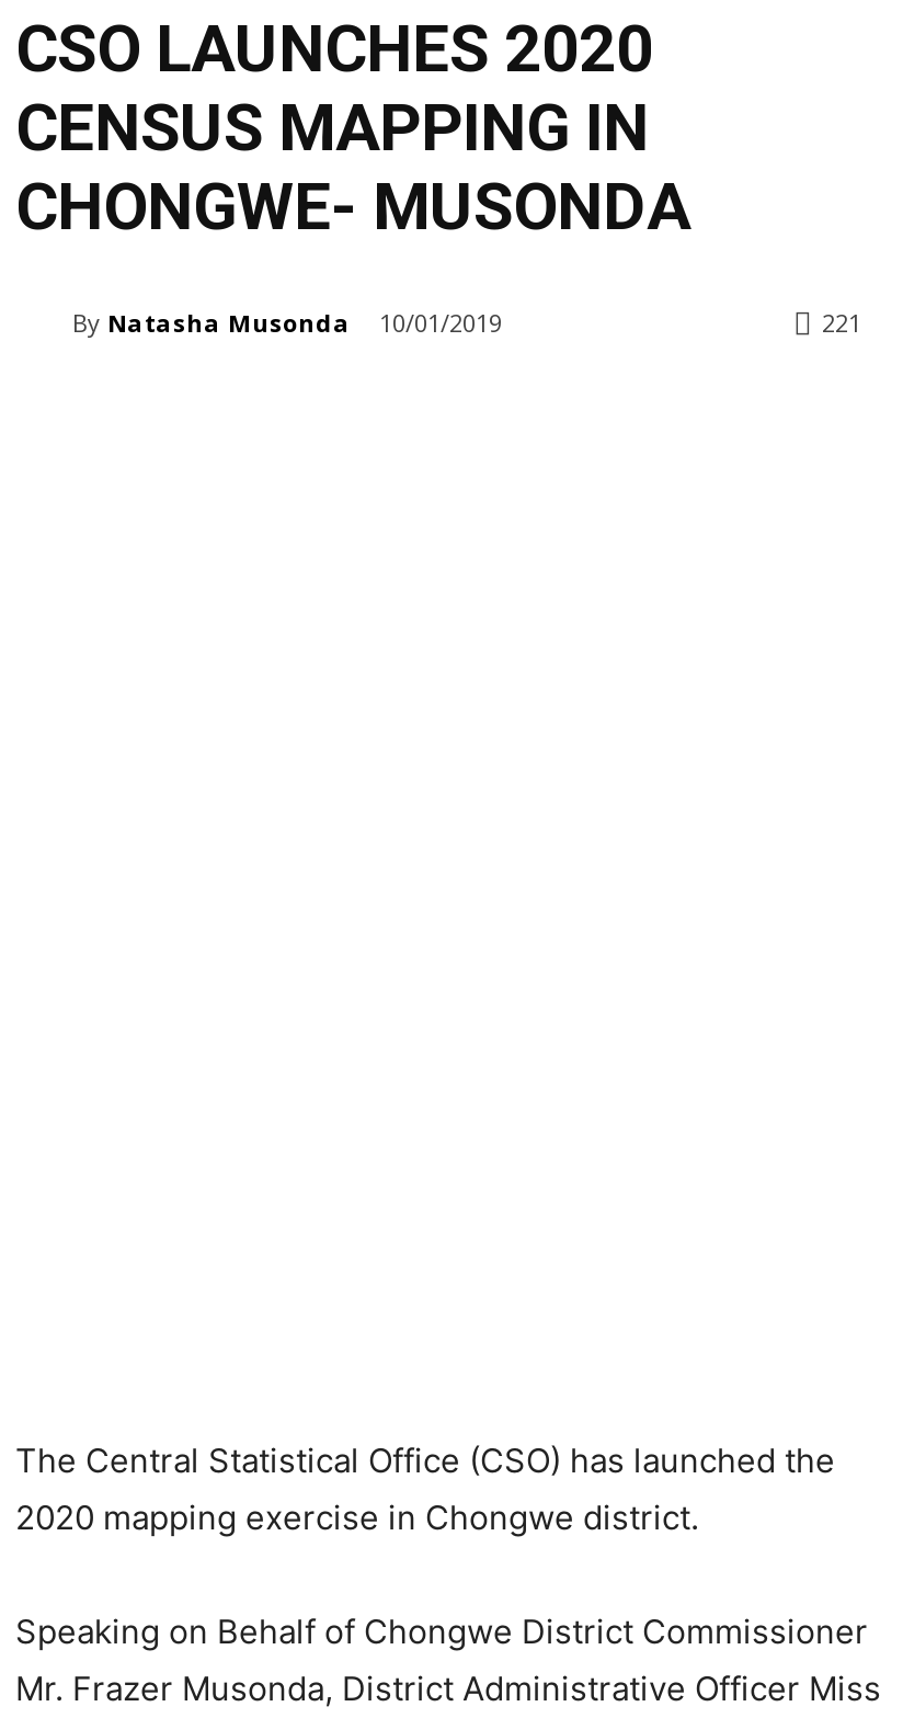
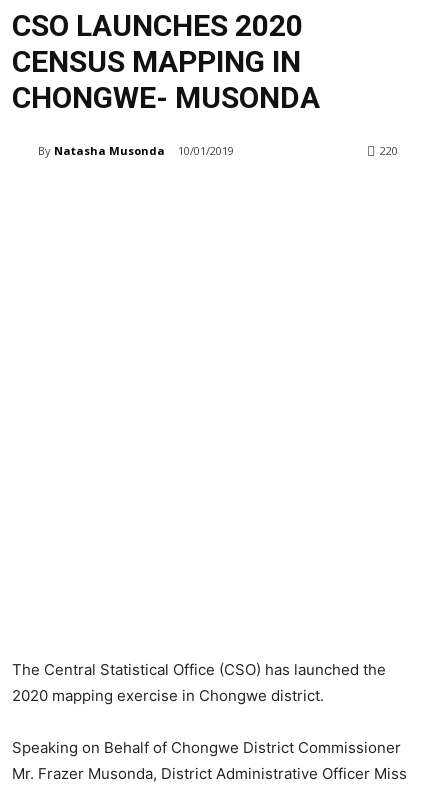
[822,307,861,340] 221 -> [380,143,398,158] 220

